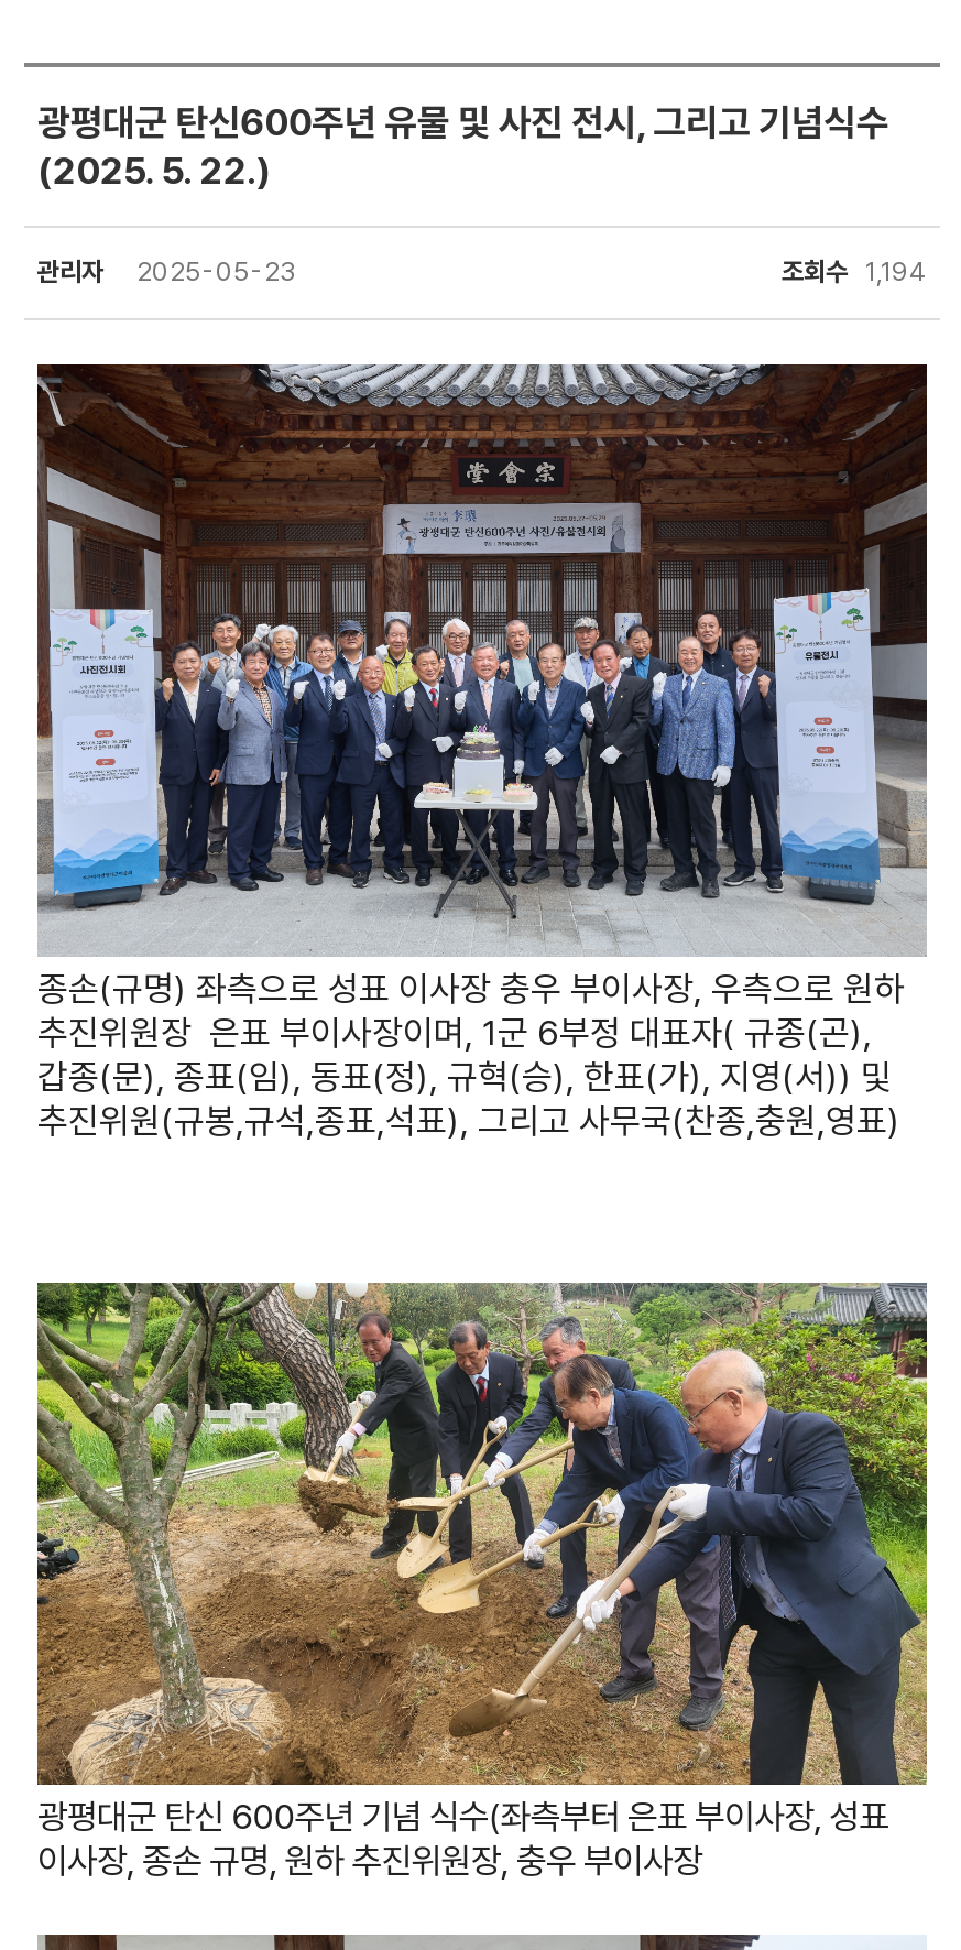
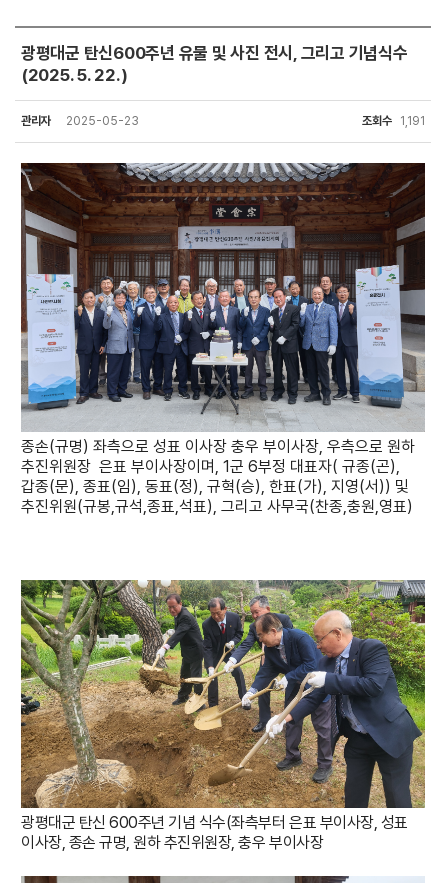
[782,257,927,287] 조회수 1,194 -> [362,114,425,128] 조회수 1,191

